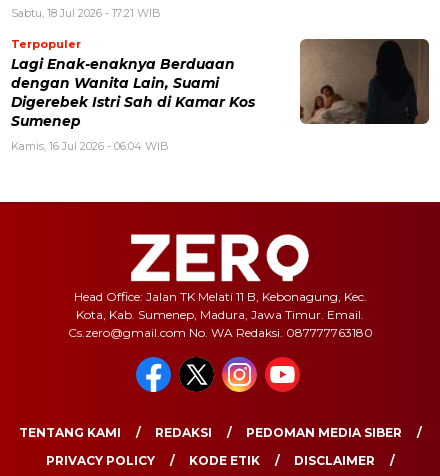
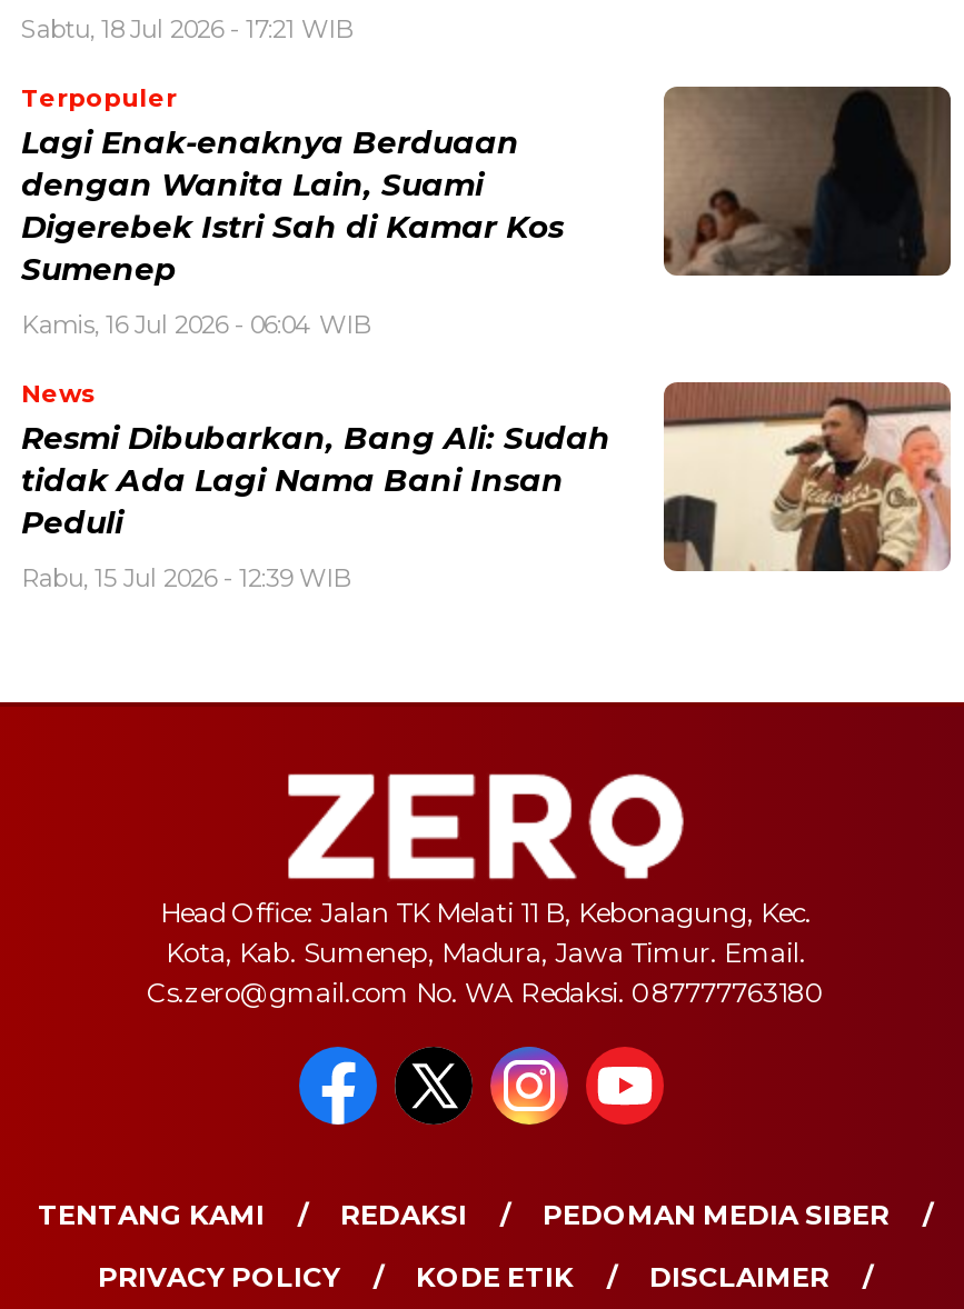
none -> [21,379,953,594] [image] | News | Resmi Dibubarkan, Bang Ali: Sudah | tidak Ada Lagi Nama Bani Insan | Peduli | Rabu, 15 Jul 2026 - 12:39 WIB

